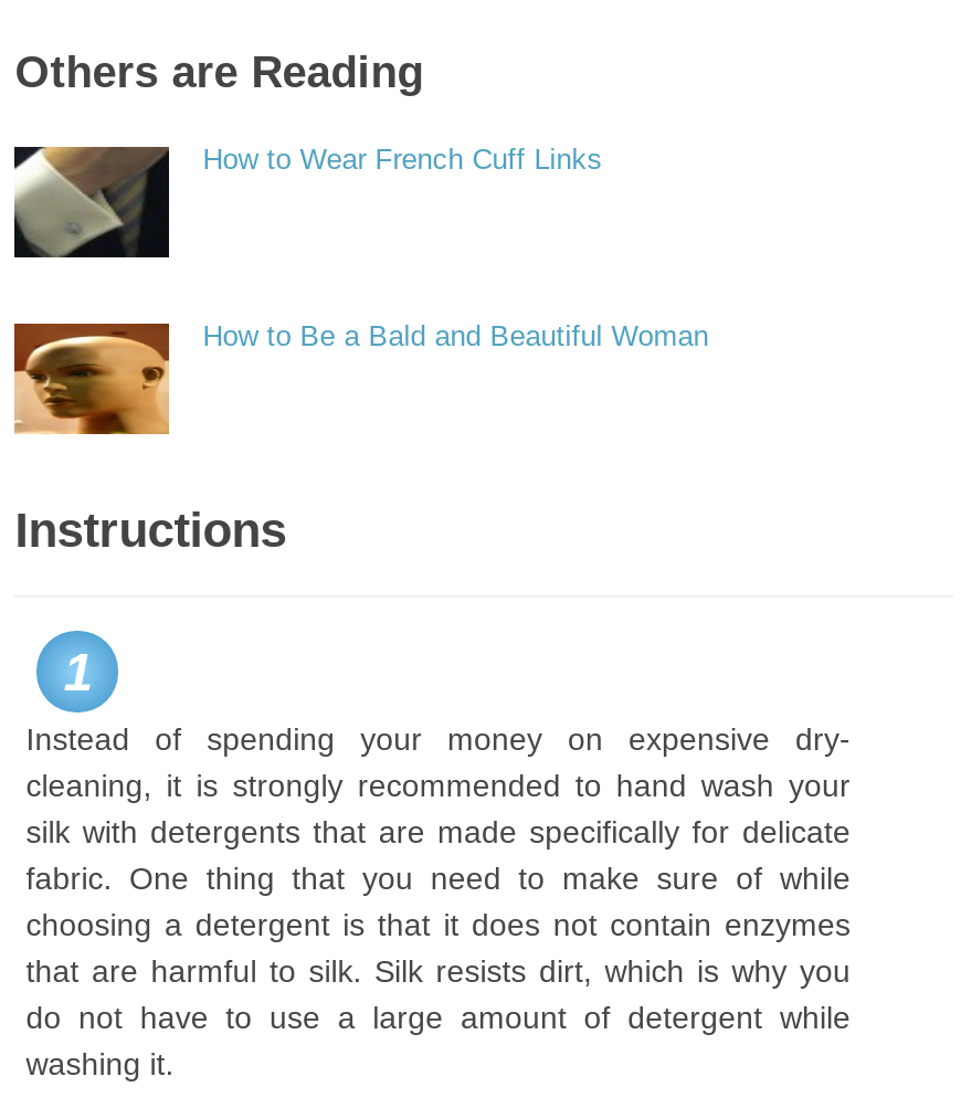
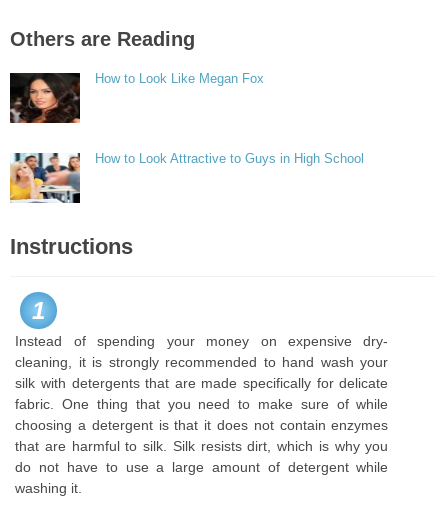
[12,143,602,260] [image] | How to Wear French Cuff Links -> [9,71,264,124] [image] | How to Look Like Megan Fox
[12,319,708,436] [image] | How to Be a Bald and Beautiful Woman -> [10,151,364,204] [image] | How to Look Attractive to Guys in High School

